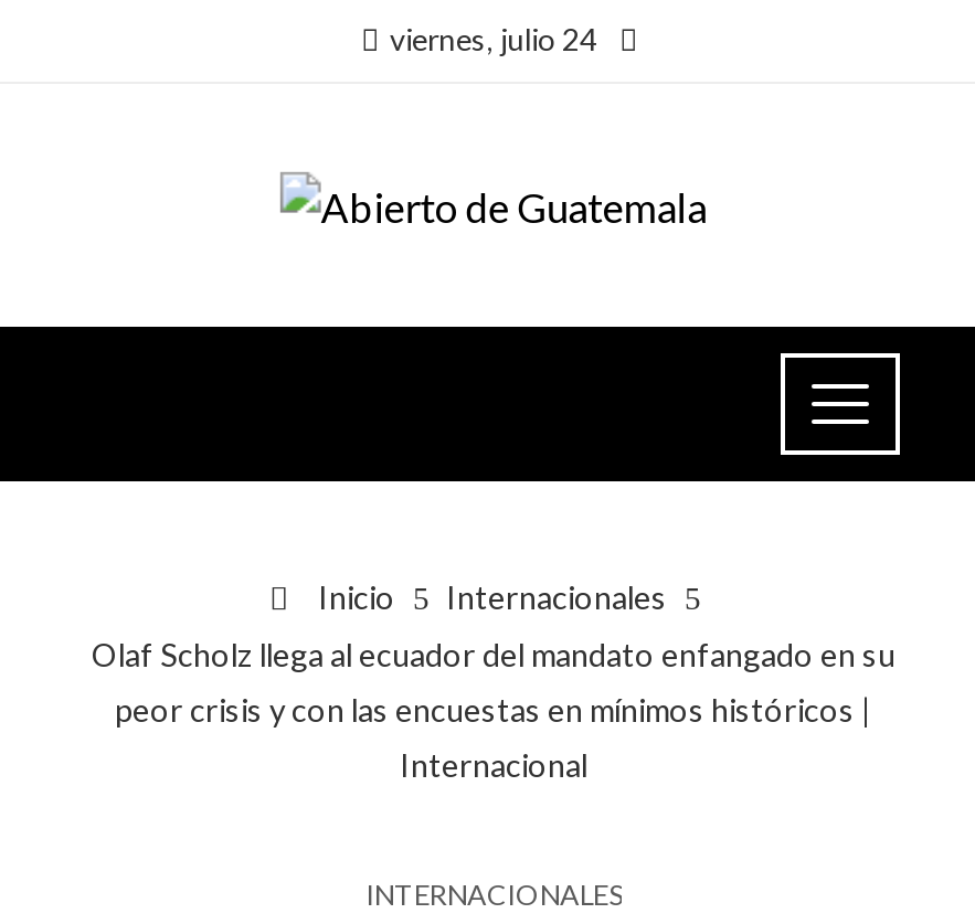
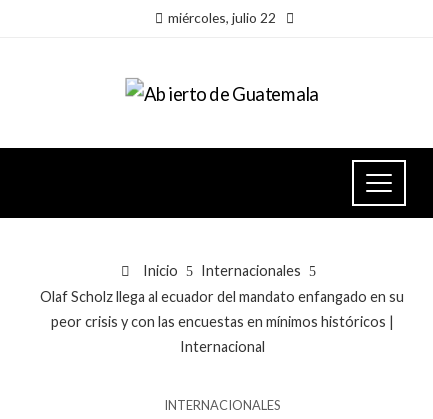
[390,20,597,57] viernes, julio 24 -> [168,9,276,26] miércoles, julio 22

